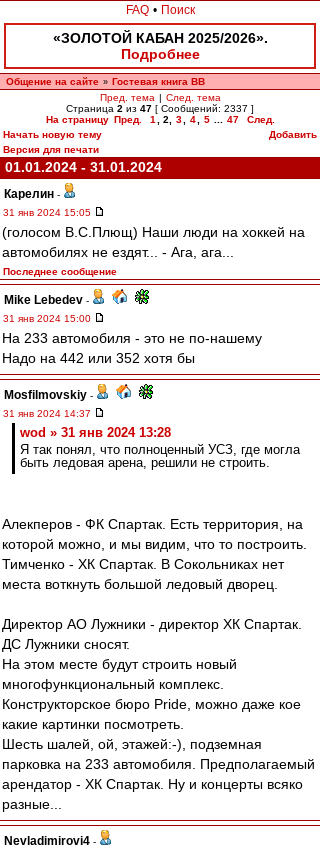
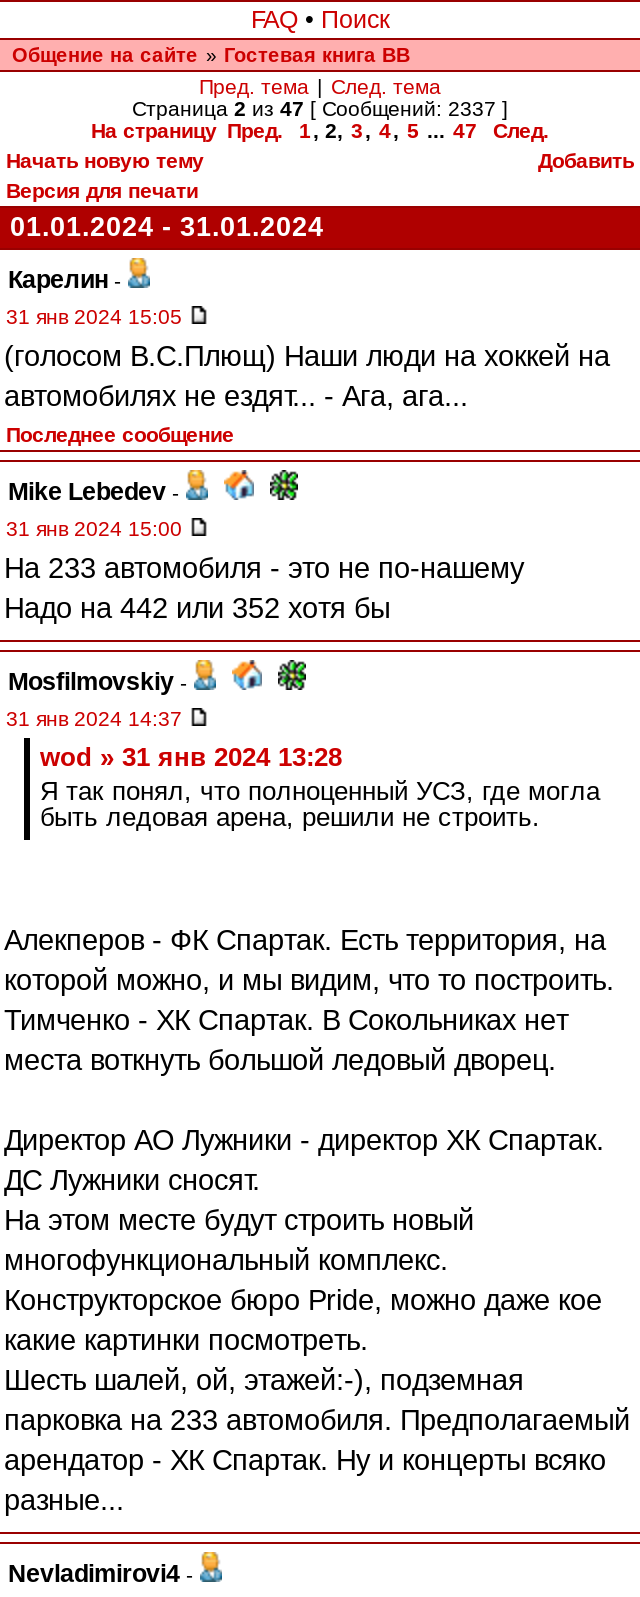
[52,30,267,62] «ЗОЛОТОЙ КАБАН 2025/2026». | Подробнее -> none

